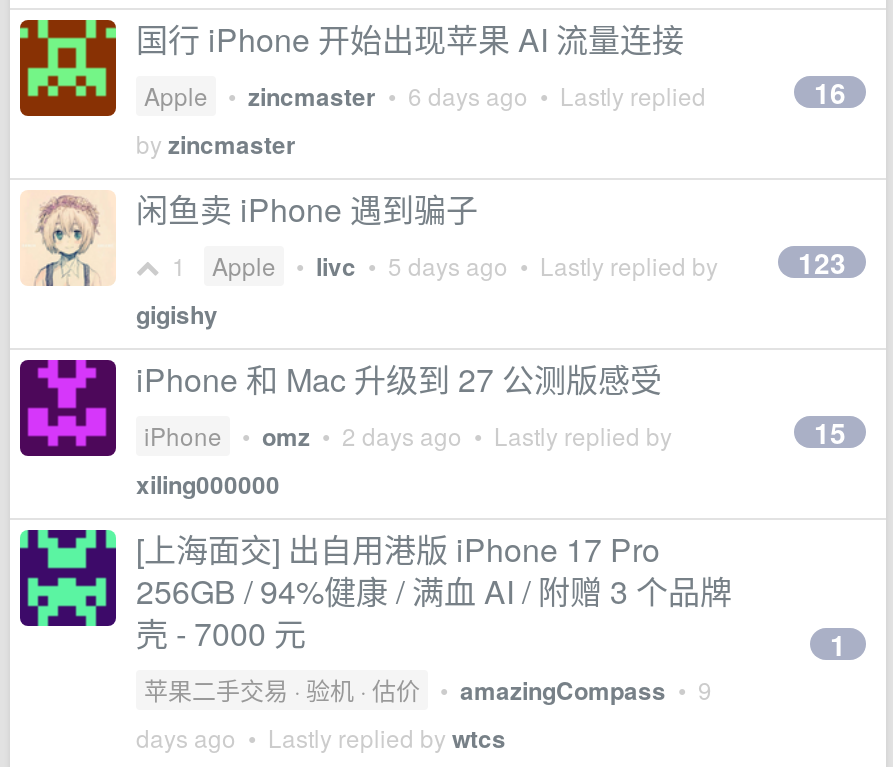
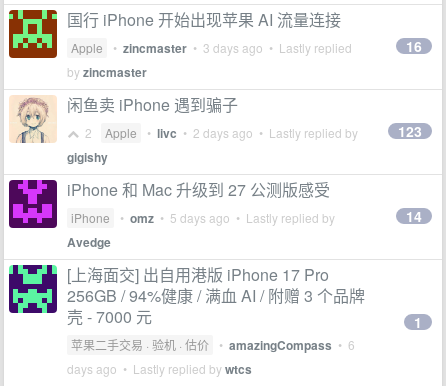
[144,78,706,114] Apple • zincmaster • 6 days ago • Lastly replied -> [71,39,352,57] Apple • zincmaster • 3 days ago • Lastly replied
[160,248,718,284] 1 Apple • livc • 5 days ago • Lastly replied by -> [79,124,358,142] 2 Apple • livc • 2 days ago • Lastly replied by
[136,418,672,502] iPhone • omz • 2 days ago • Lastly replied by | xiling000000 -> [67,209,335,251] iPhone • omz • 5 days ago • Lastly replied by | Avedge
[814,412,846,452] 15 -> [406,206,422,226] 14
[144,672,712,708] 苹果二手交易 · 验机 · 估价 • amazingCompass • 9 -> [71,336,355,354] 苹果二手交易 · 验机 · 估价 • amazingCompass • 6

